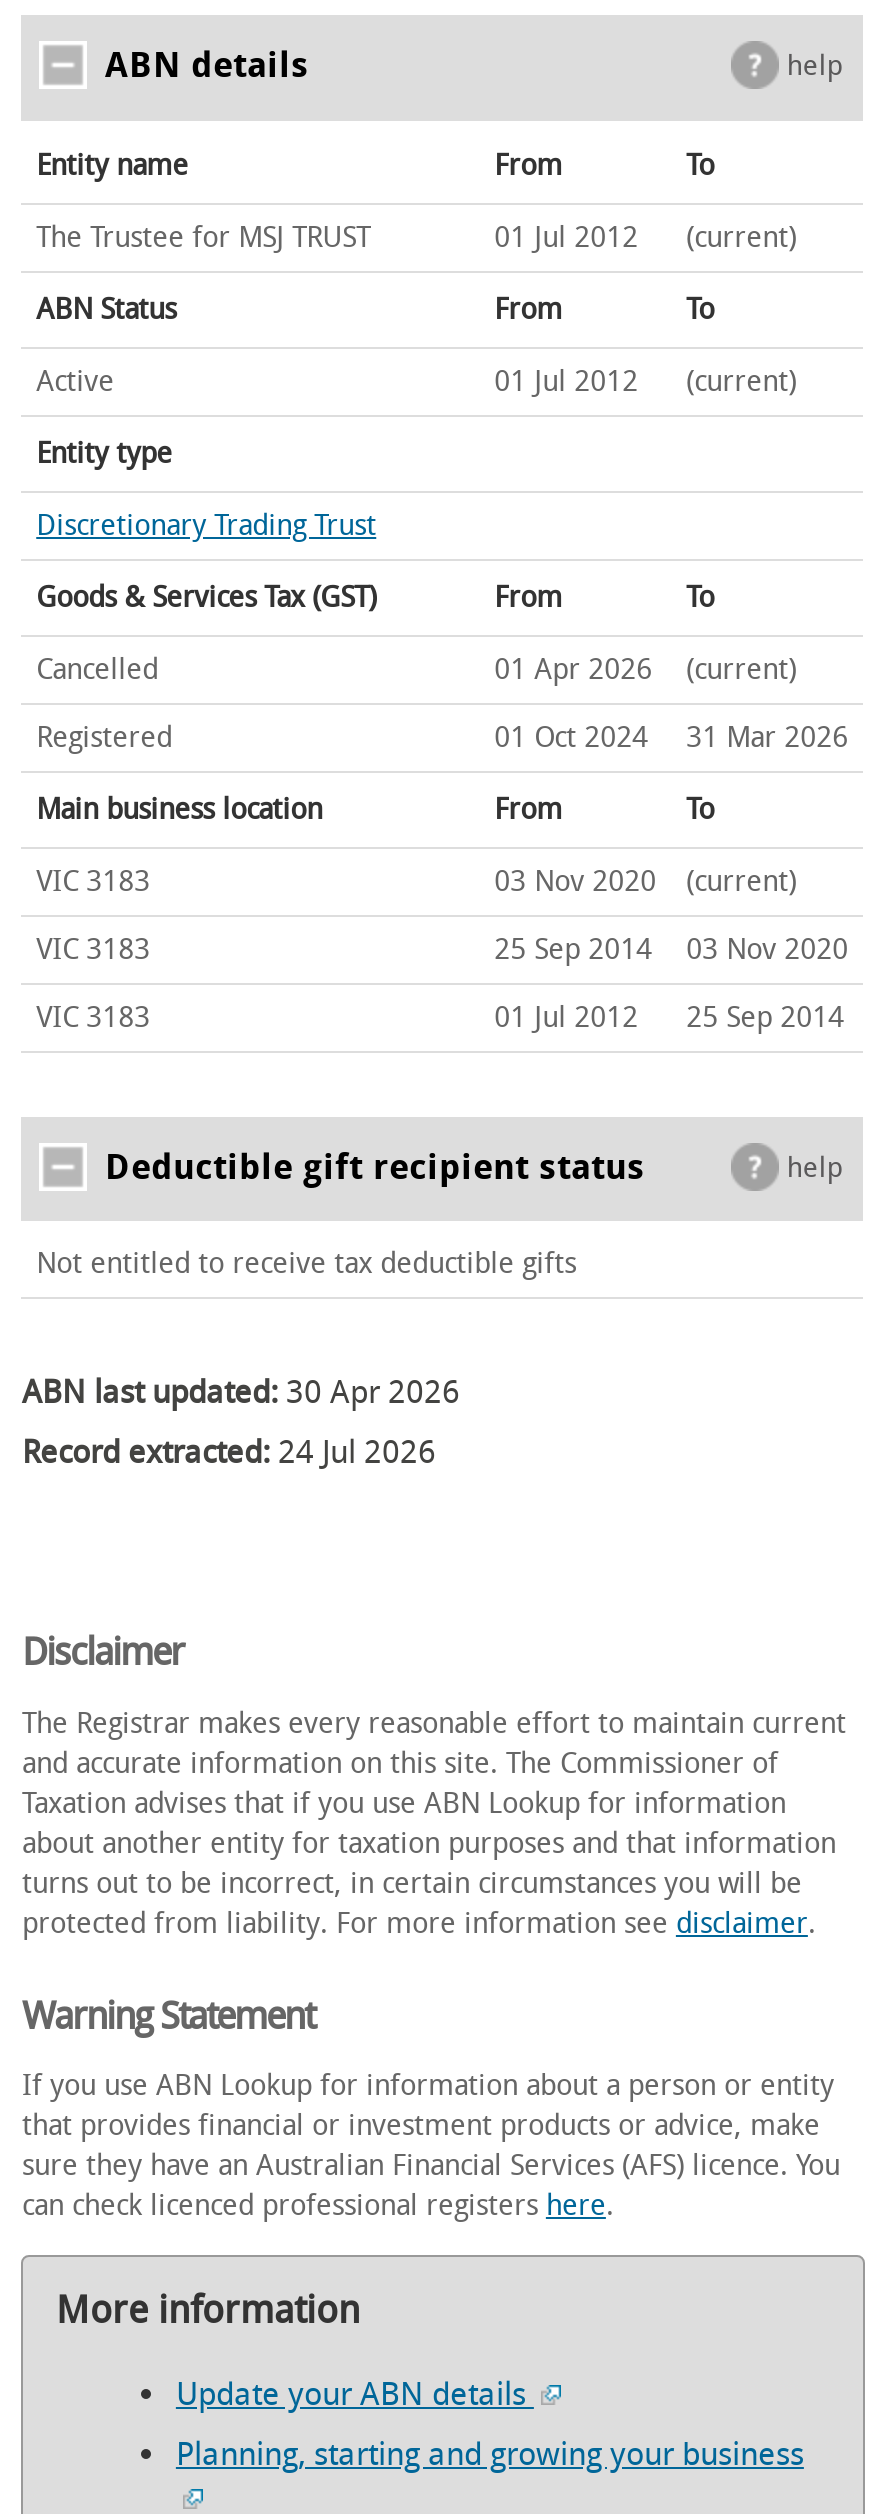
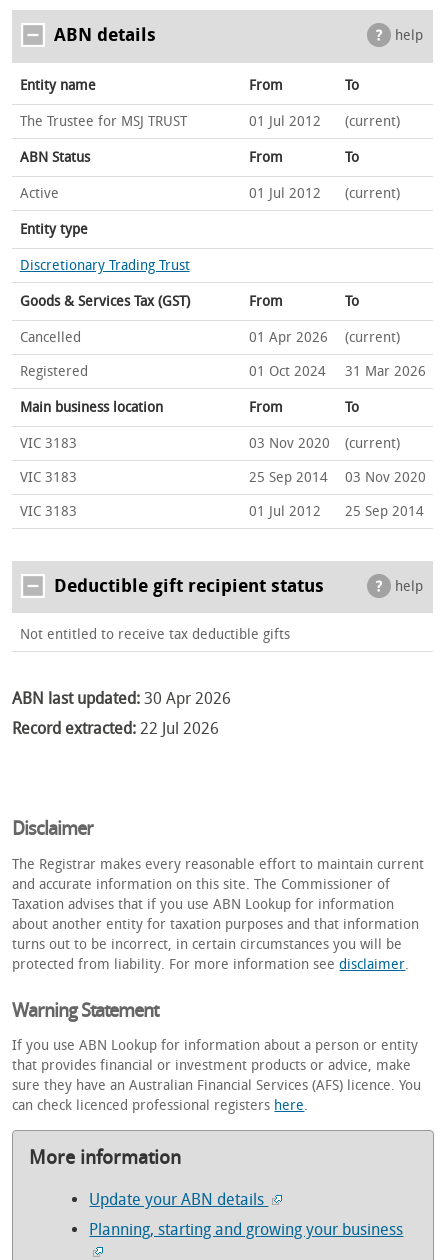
[22,1432,436,1470] Record extracted: 24 Jul 2026 -> [12,719,219,738] Record extracted: 22 Jul 2026

